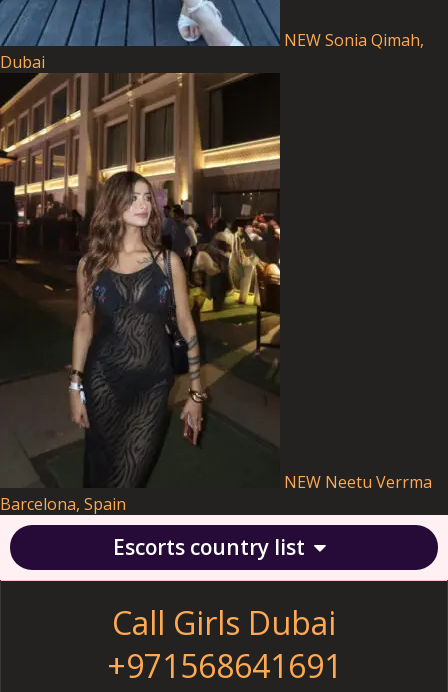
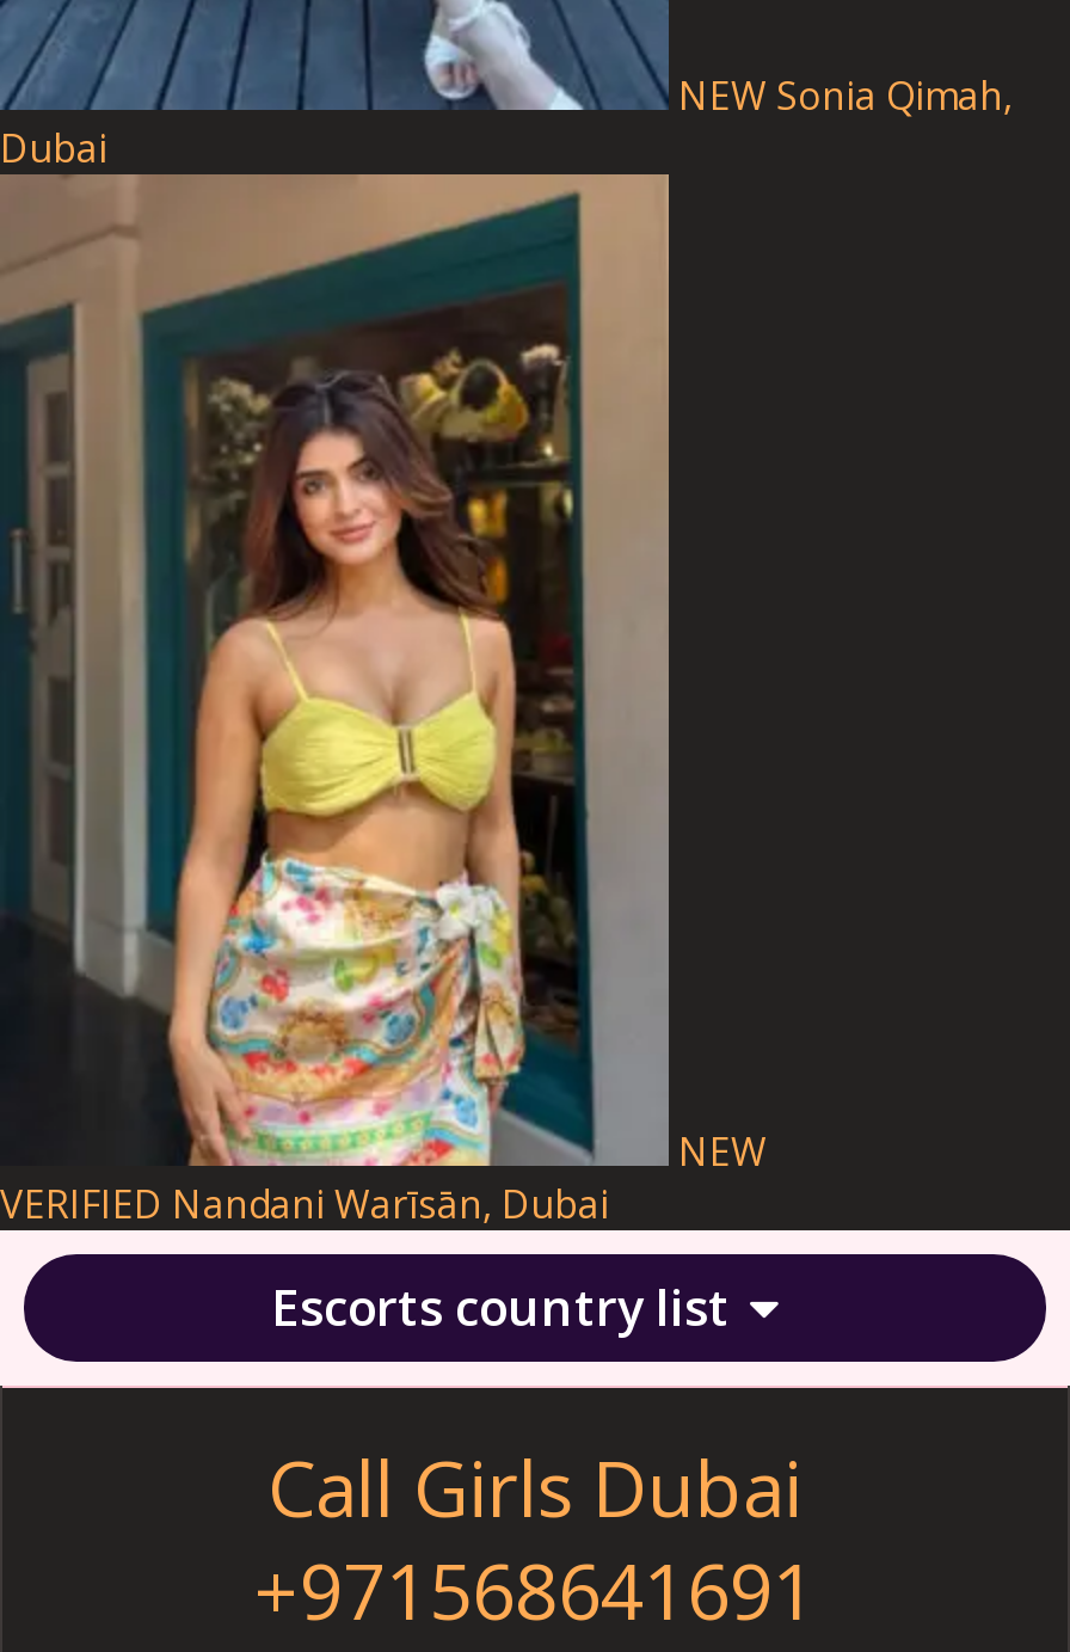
[0,73,432,515] [image] | NEW Neetu Verrma | Barcelona, Spain -> [0,172,767,1230] [image] | NEW | VERIFIED Nandani Warīsān, Dubai

